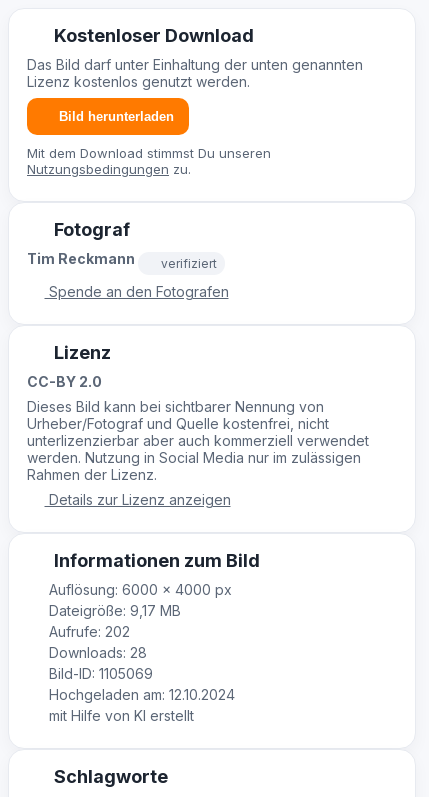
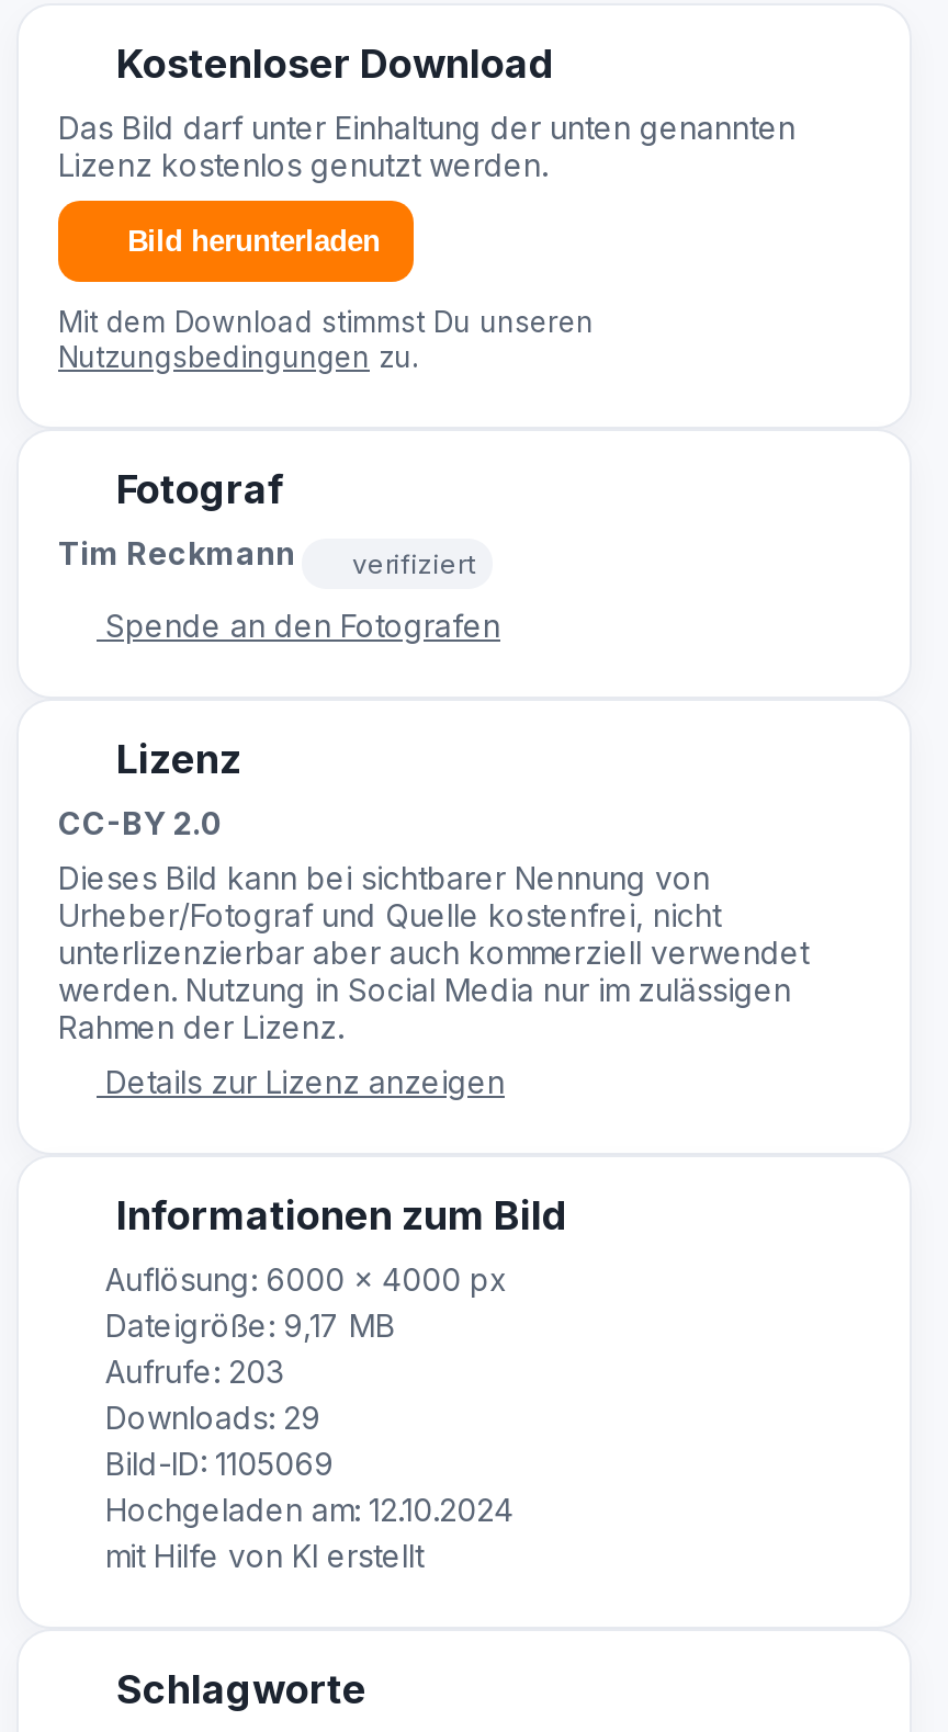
[44,623,129,640] Aufrufe: 202 -> [97,1353,283,1390] Aufrufe: 203
[44,644,146,661] Downloads: 28 -> [97,1399,320,1436] Downloads: 29

